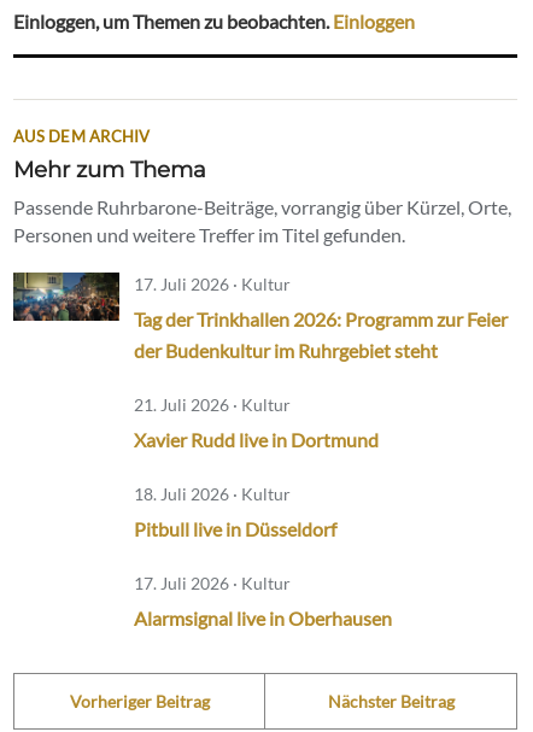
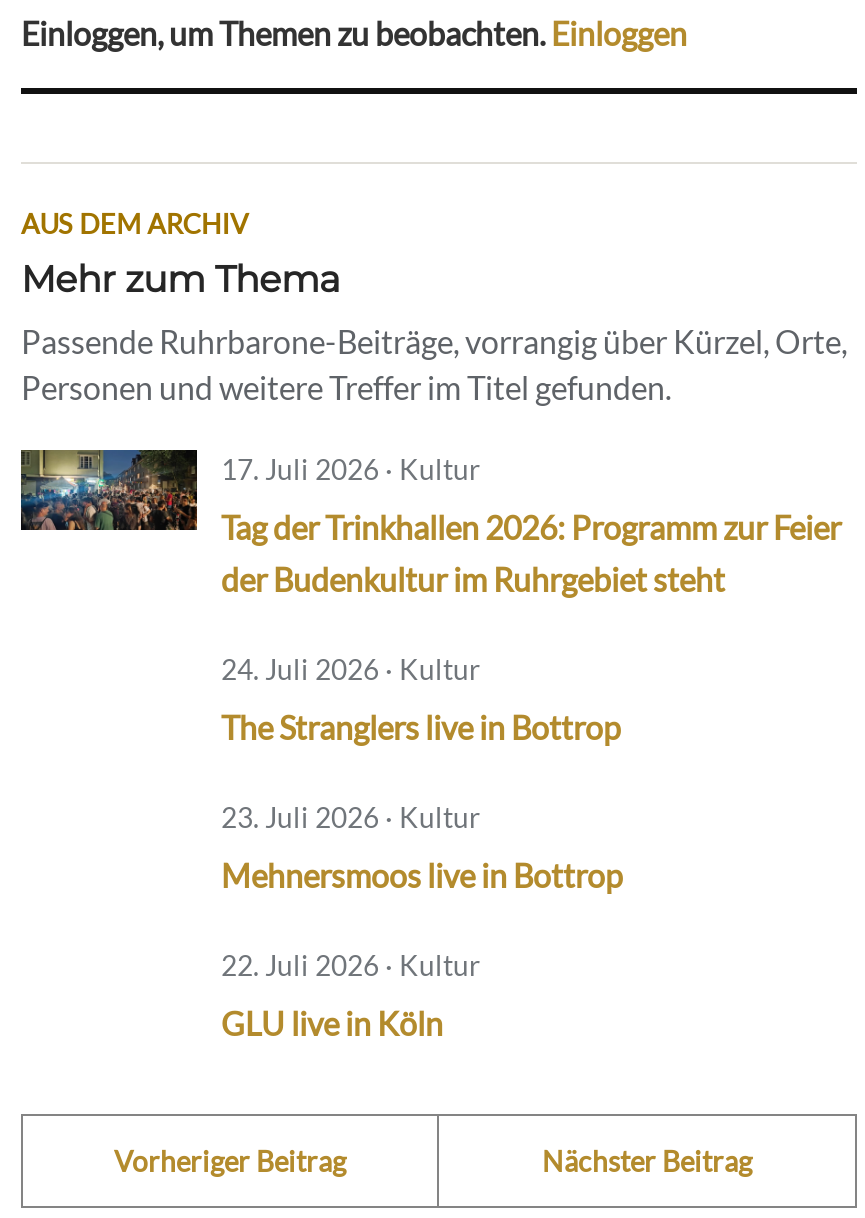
[134,394,291,415] 21. Juli 2026 · Kultur -> [221,652,481,686] 24. Juli 2026 · Kultur
[134,428,379,451] Xavier Rudd live in Dortmund -> [221,708,621,746] The Stranglers live in Bottrop
[134,484,291,504] 18. Juli 2026 · Kultur -> [221,800,481,834] 23. Juli 2026 · Kultur
[134,517,336,540] Pitbull live in Düsseldorf -> [221,856,623,894] Mehnersmoos live in Bottrop
[134,573,291,593] 17. Juli 2026 · Kultur -> [221,948,481,982] 22. Juli 2026 · Kultur
[134,607,392,630] Alarmsignal live in Oberhausen -> [221,1004,443,1042] GLU live in Köln

